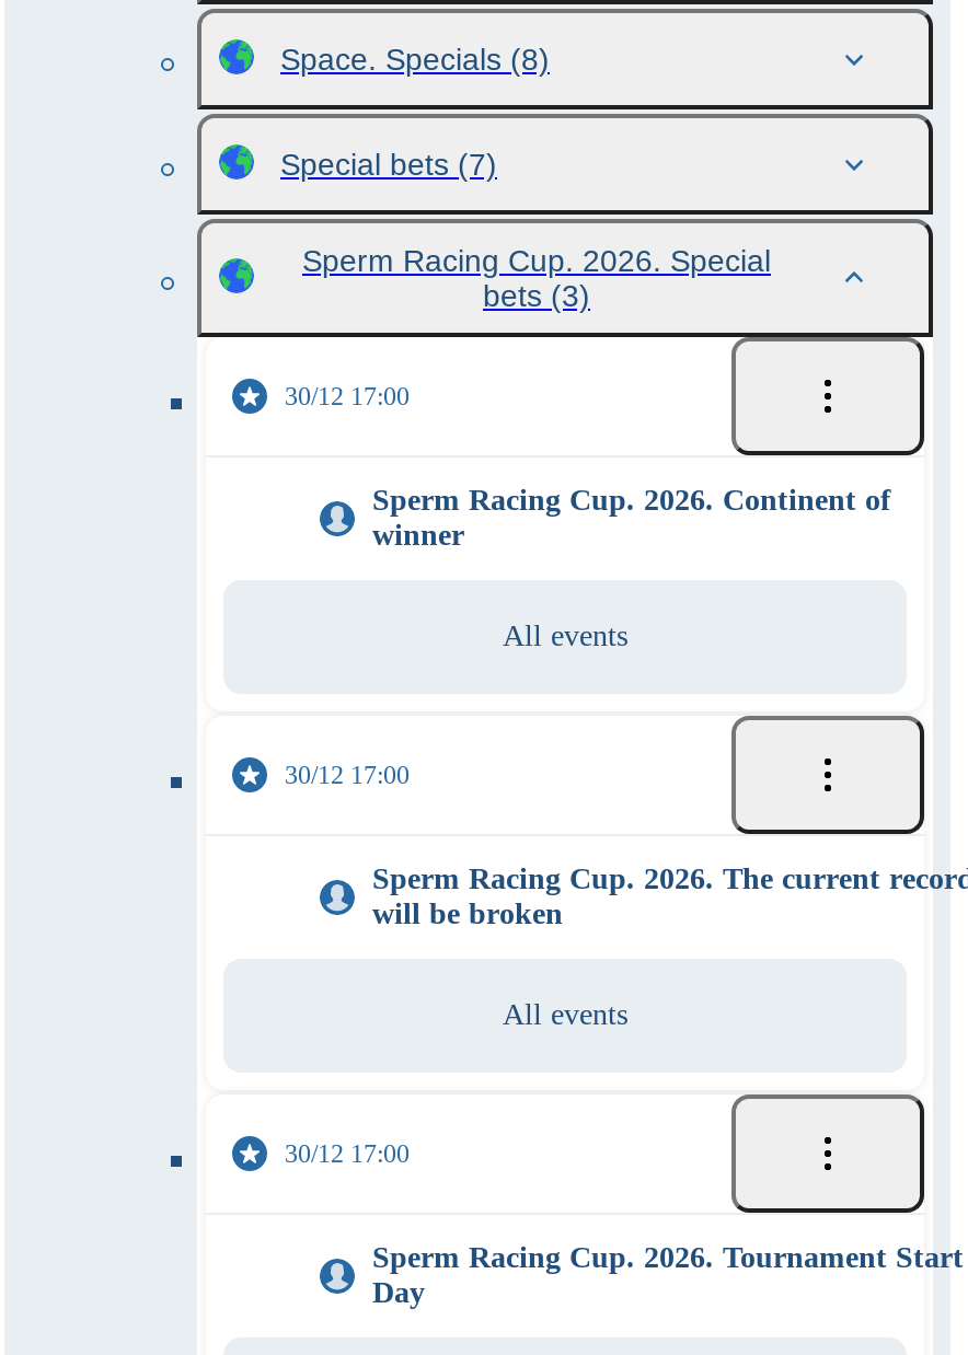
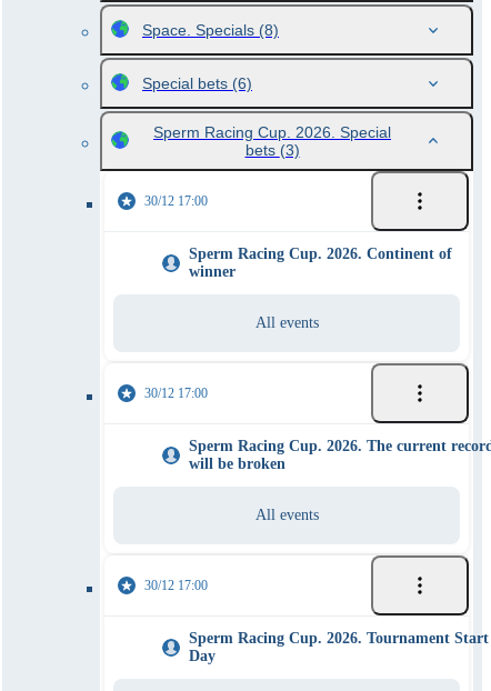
[280,147,497,182] Special bets (7) -> [142,74,252,92] Special bets (6)

